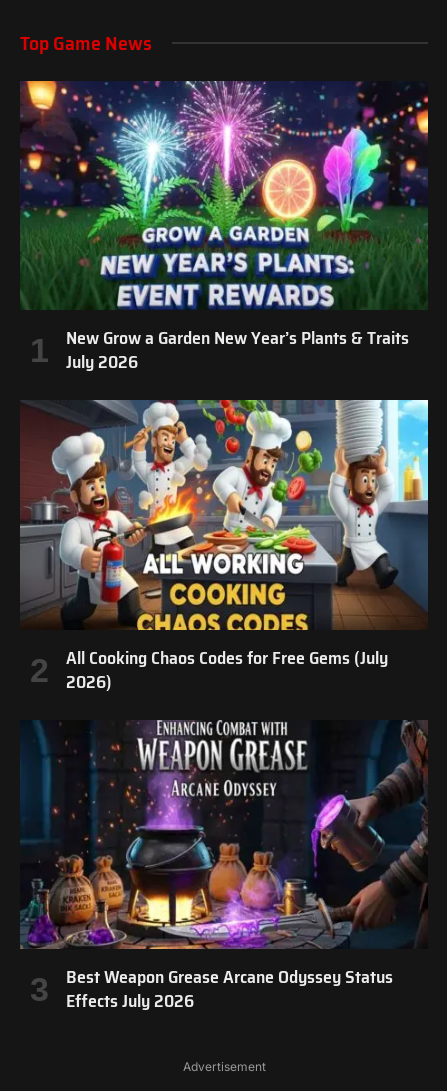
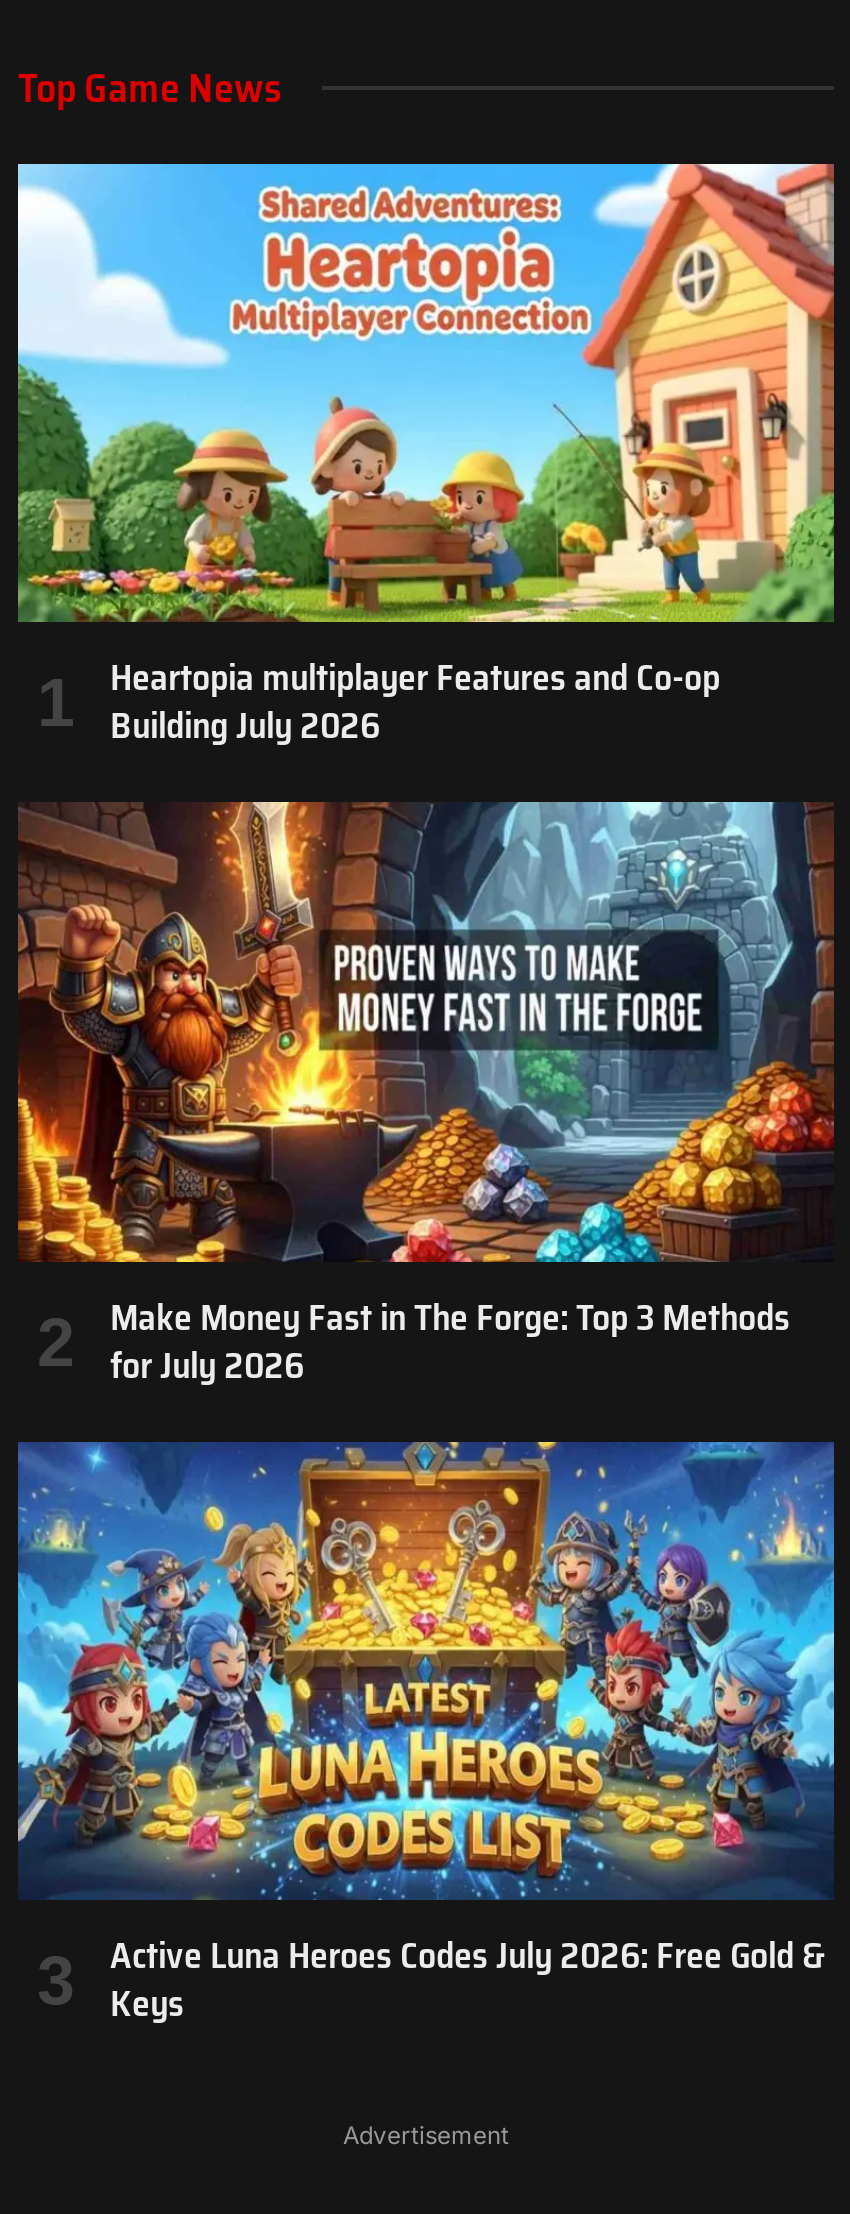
[20,80,429,376] [image] | New Grow a Garden New Year’s Plants & Traits | July 2026 -> [16,162,836,755] [image] | Heartopia multiplayer Features and Co-op | Building July 2026
[19,399,429,696] [image] | All Cooking Chaos Codes for Free Gems (July | 2026) -> [16,800,834,1394] [image] | Make Money Fast in The Forge: Top 3 Methods | for July 2026
[20,719,428,1015] [image] | Best Weapon Grease Arcane Odyssey Status | Effects July 2026 -> [16,1440,836,2033] [image] | Active Luna Heroes Codes July 2026: Free Gold & | Keys

